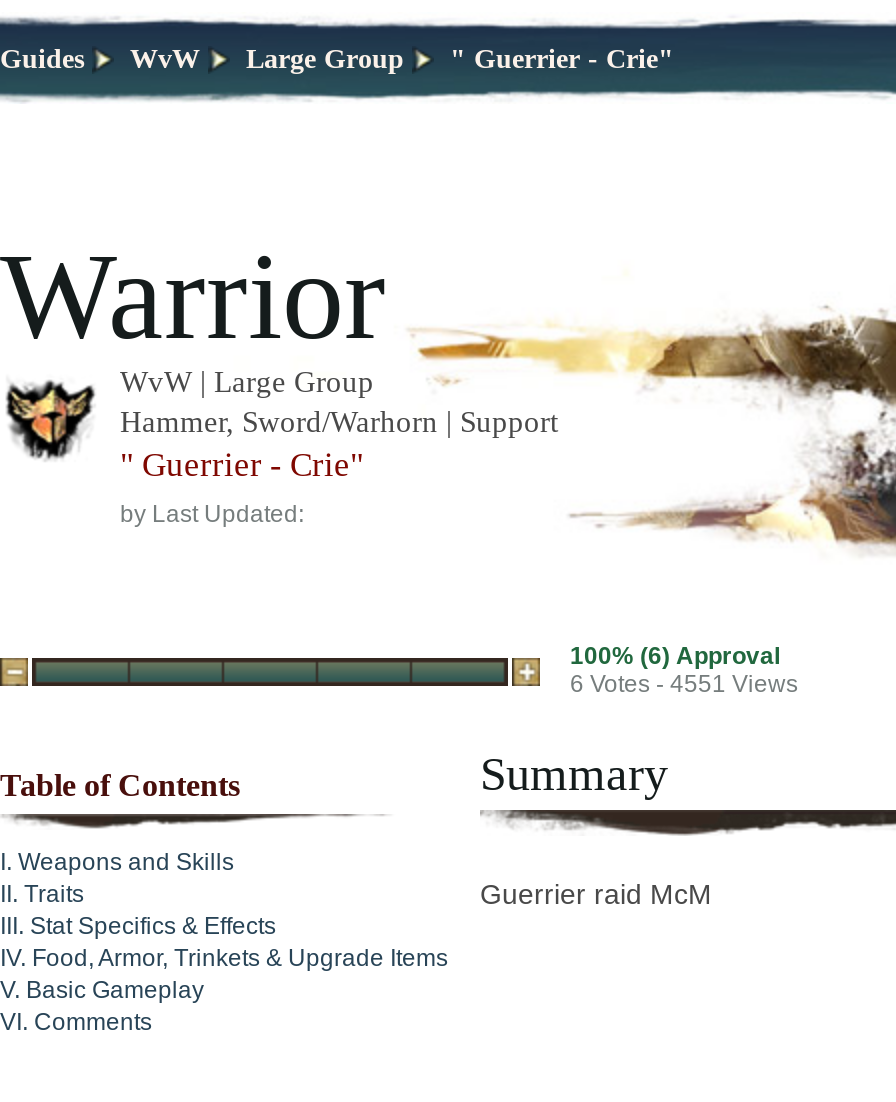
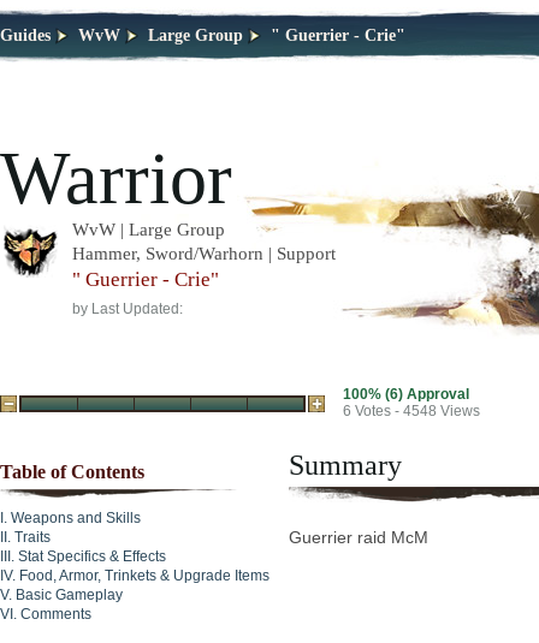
[570,670,798,698] 6 Votes - 4551 Views -> [343,403,480,419] 6 Votes - 4548 Views

